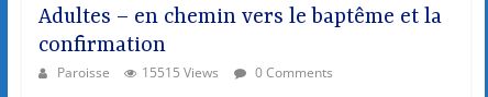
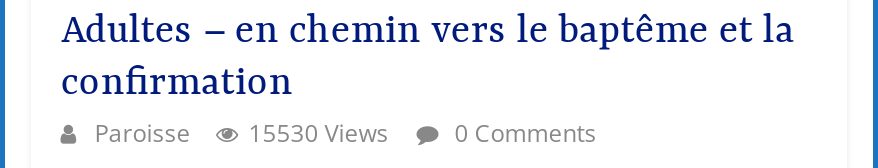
[57,64,333,82] Paroisse 15515 Views 0 Comments -> [95,117,597,151] Paroisse 15530 Views 0 Comments

